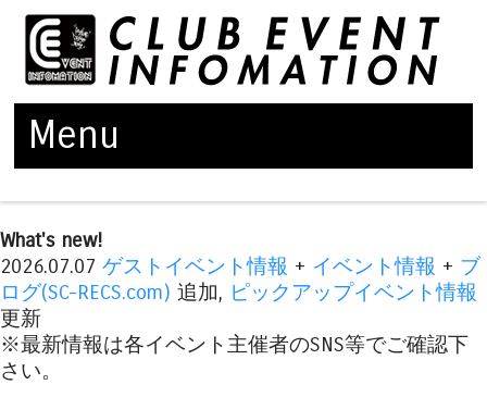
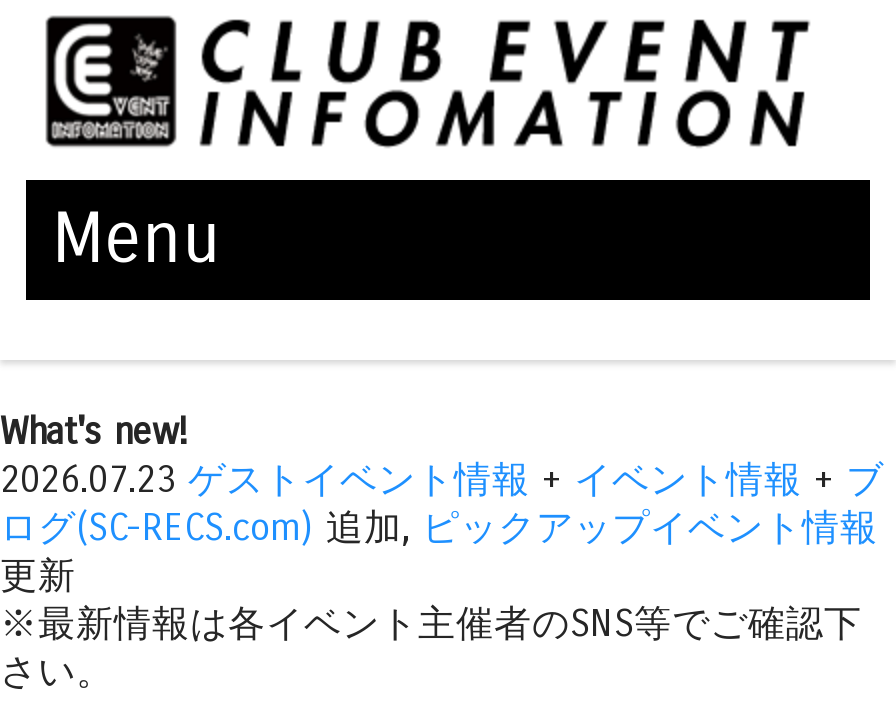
[0,255,480,278] 2026.07.07ゲストイベント情報+イベント情報+ブ -> [0,458,884,502] 2026.07.23ゲストイベント情報+イベント情報+ブ

